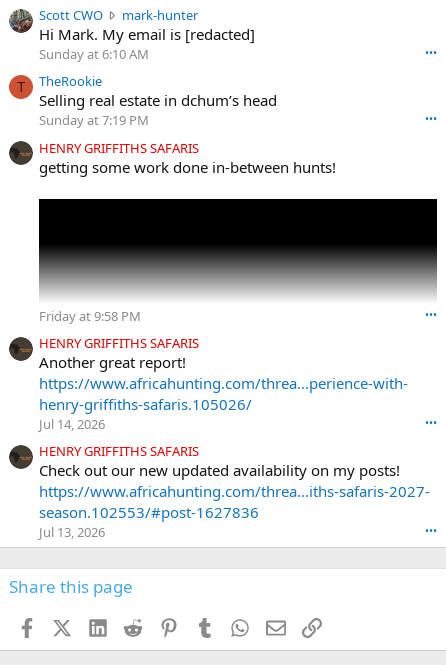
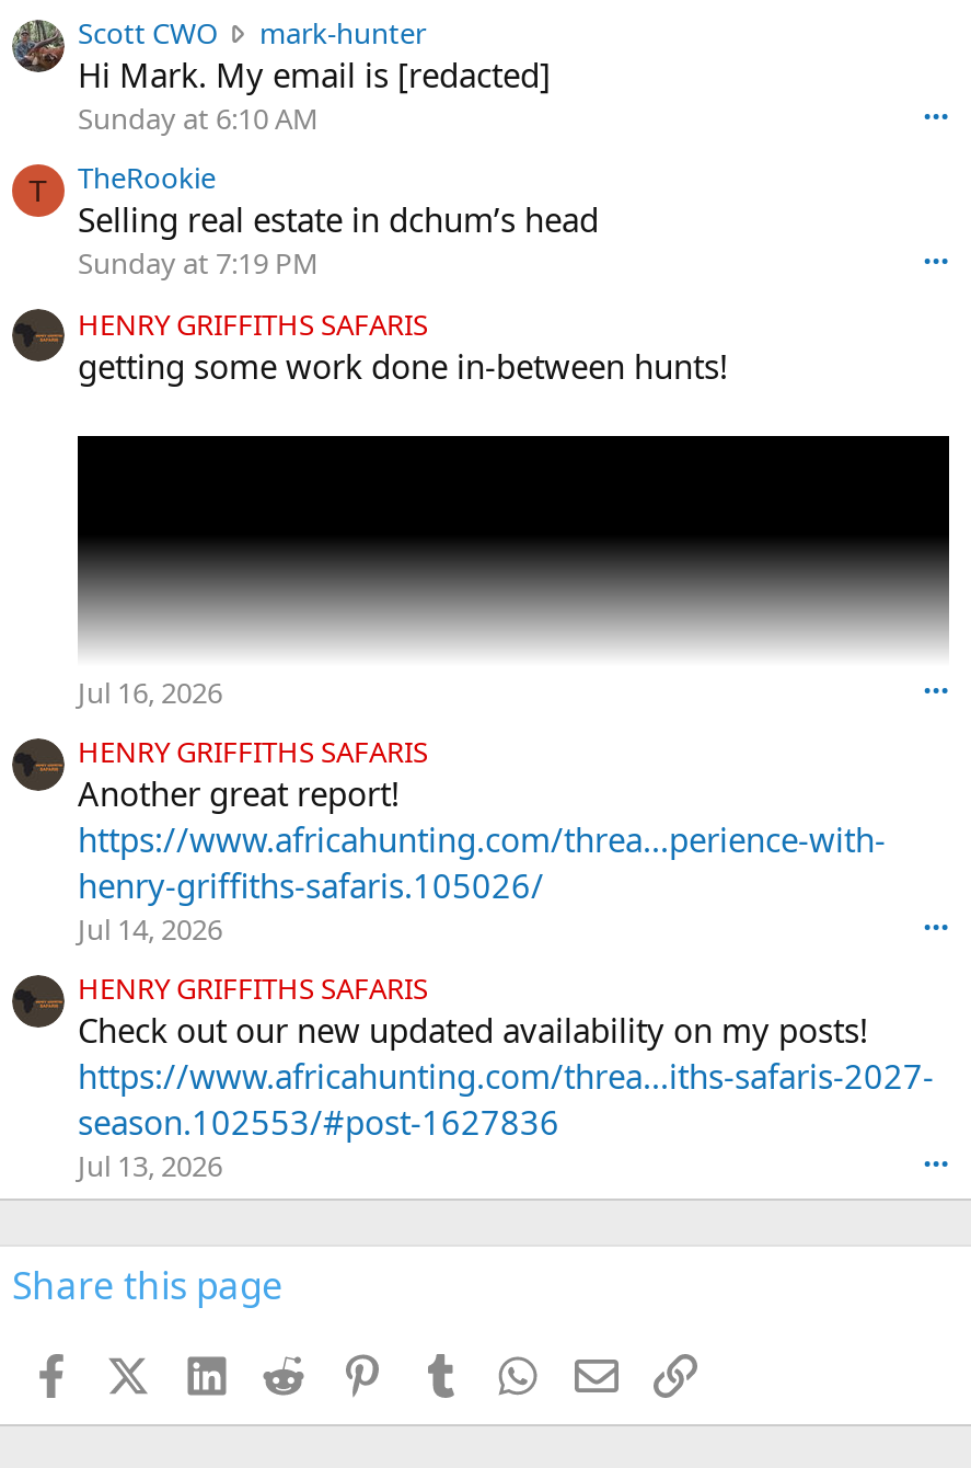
[39,307,141,325] Friday at 9:58 PM -> [78,672,222,711] Jul 16, 2026

